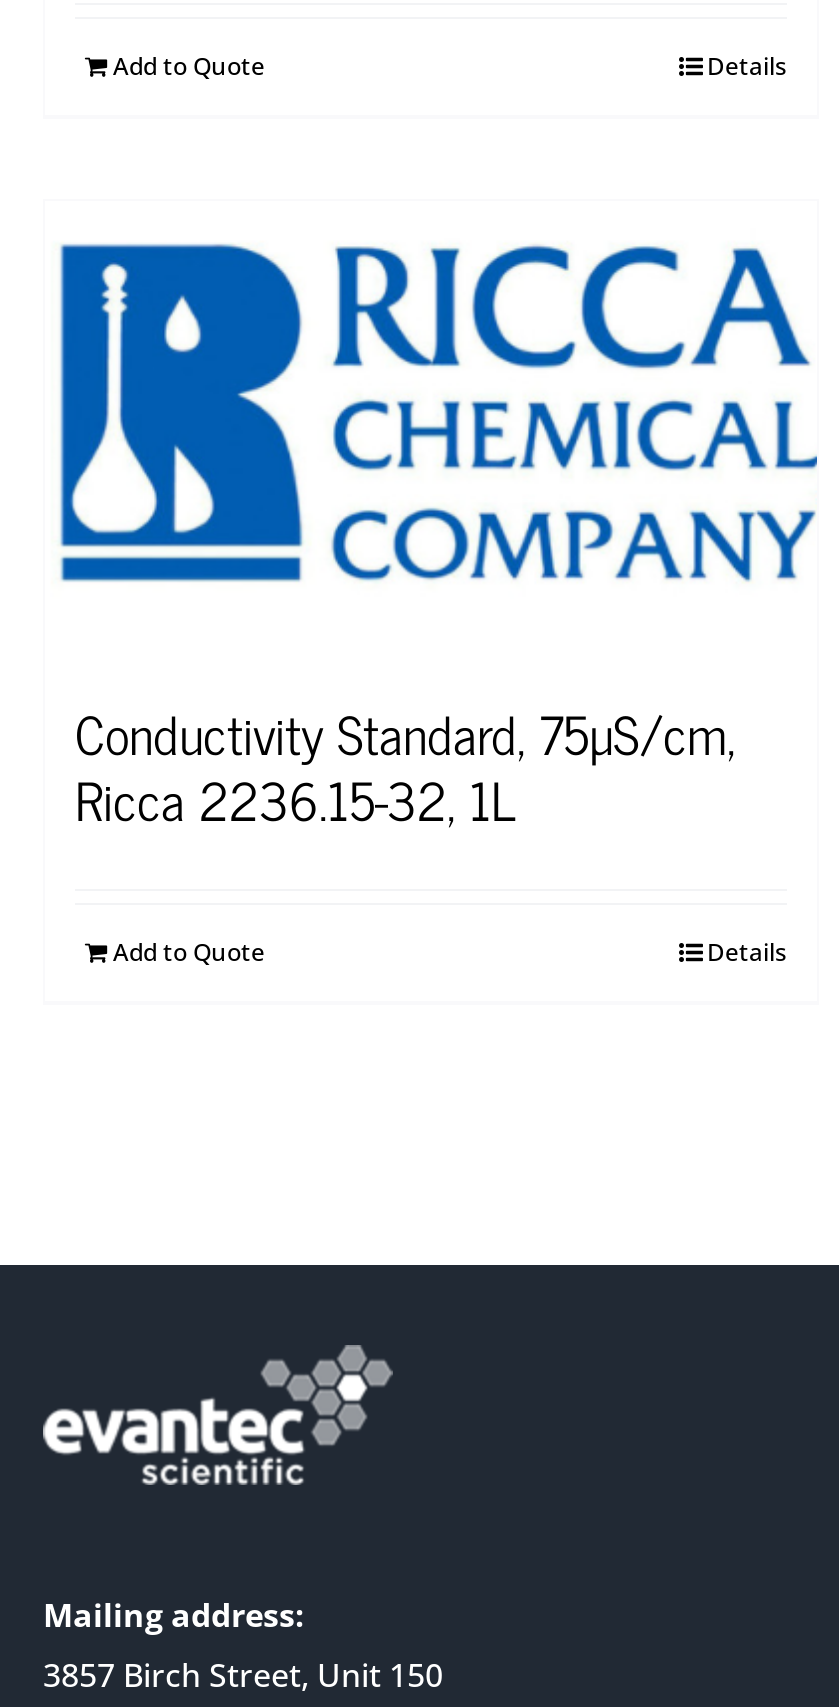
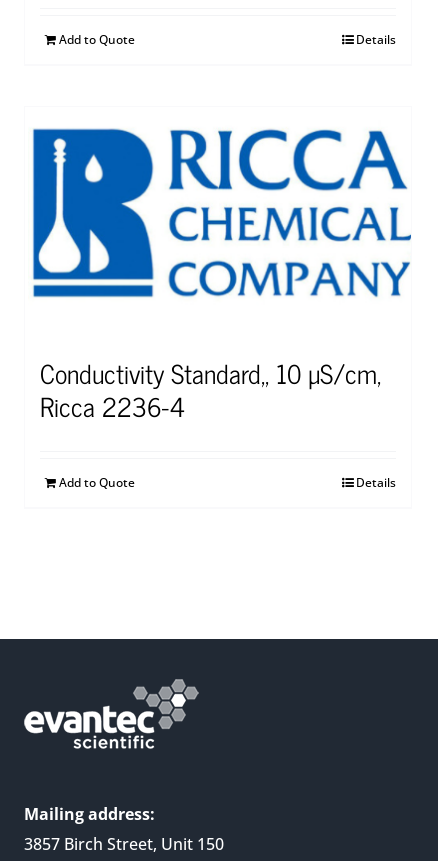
[75,690,735,842] Conductivity Standard, 75µS/cm, | Ricca 2236.15-32, 1L -> [40,351,381,427] Conductivity Standard,, 10 µS/cm, | Ricca 2236-4

